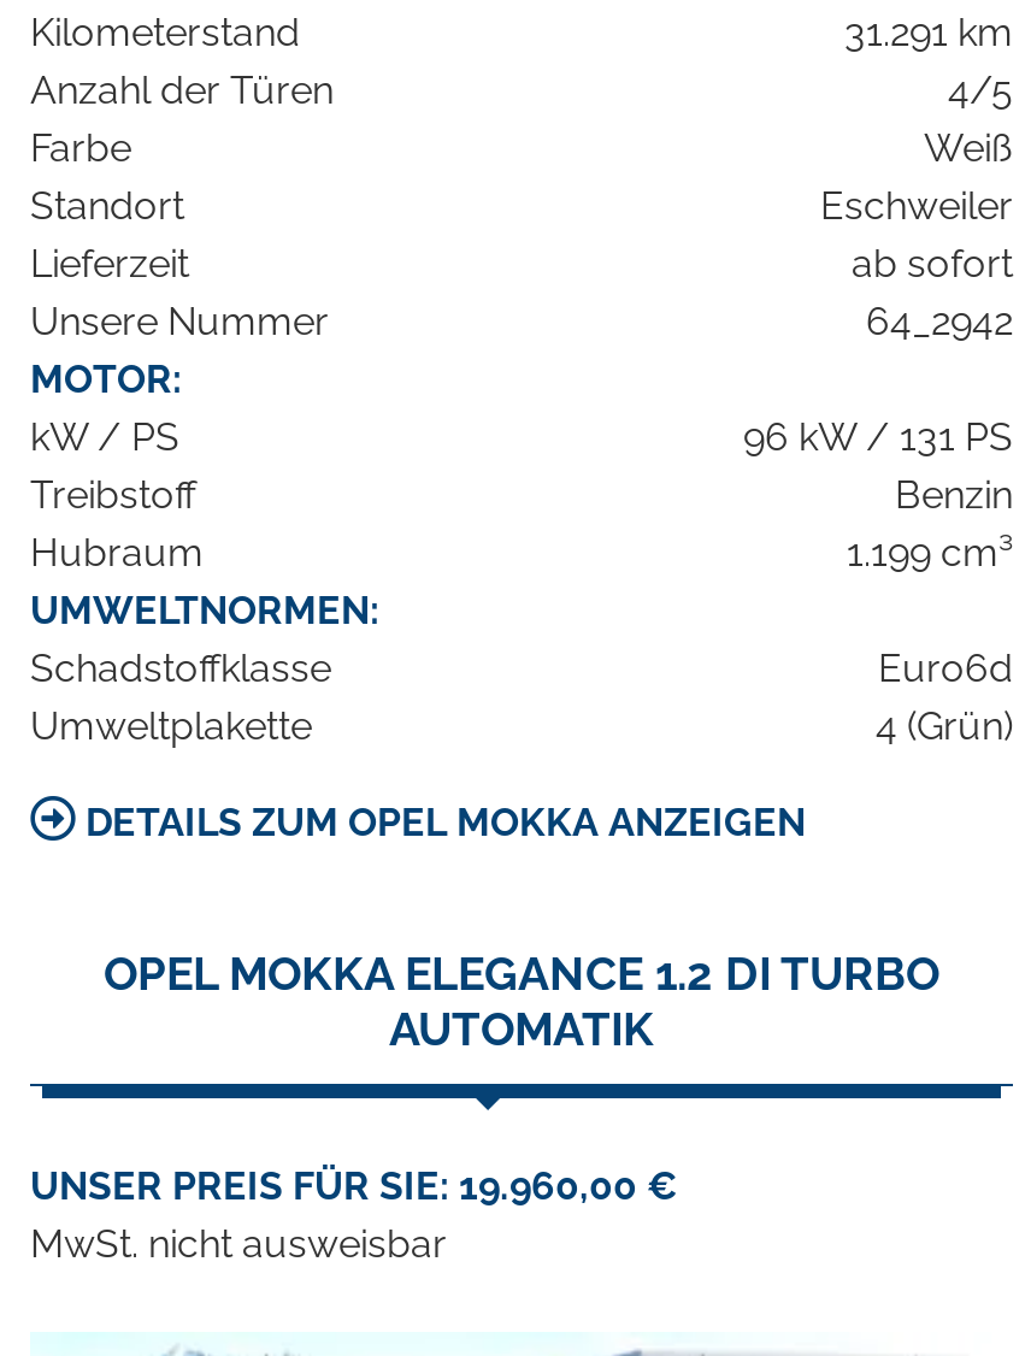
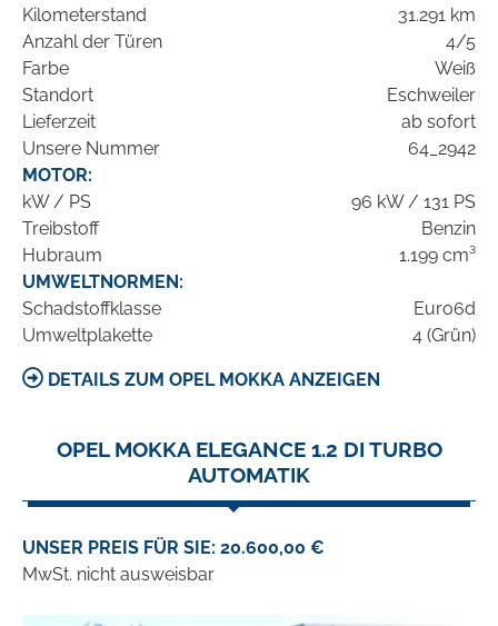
[30,1164,678,1210] UNSER PREIS FÜR SIE: 19.960,00 € -> [22,537,325,558] UNSER PREIS FÜR SIE: 20.600,00 €

